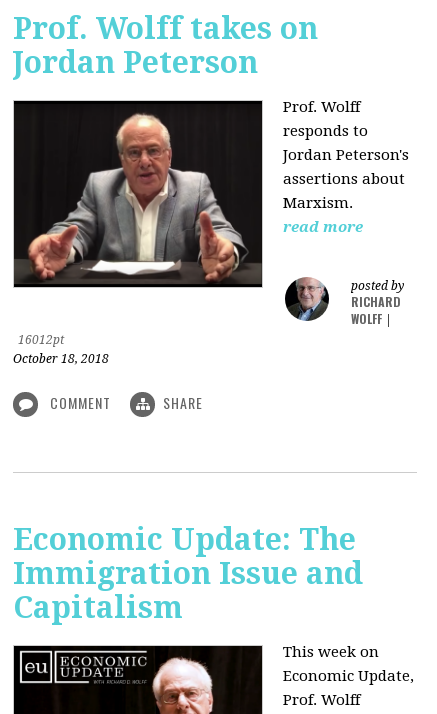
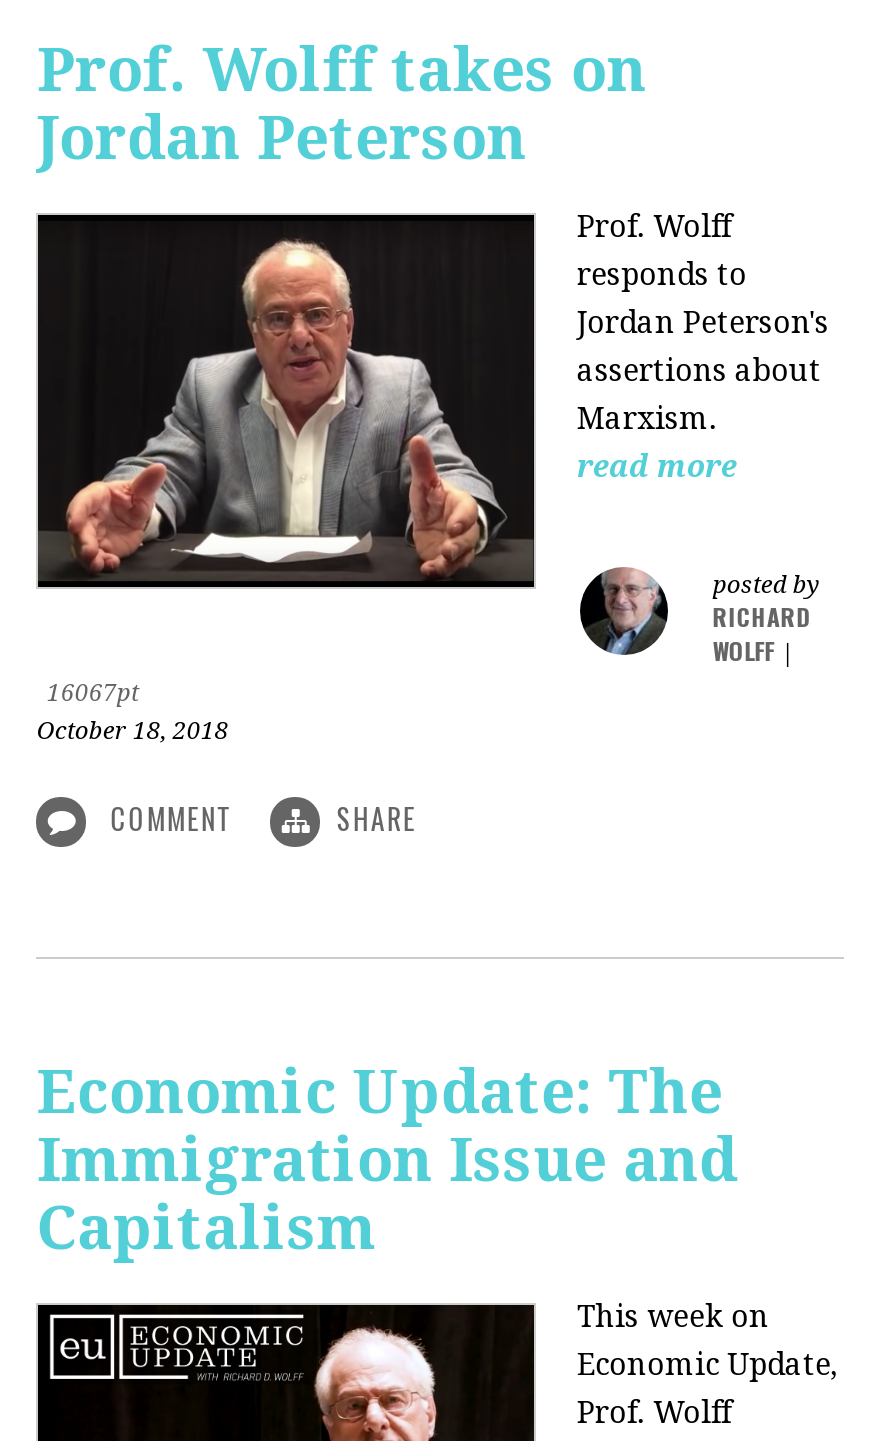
[18,333,64,347] 16012pt -> [47,679,139,707] 16067pt

